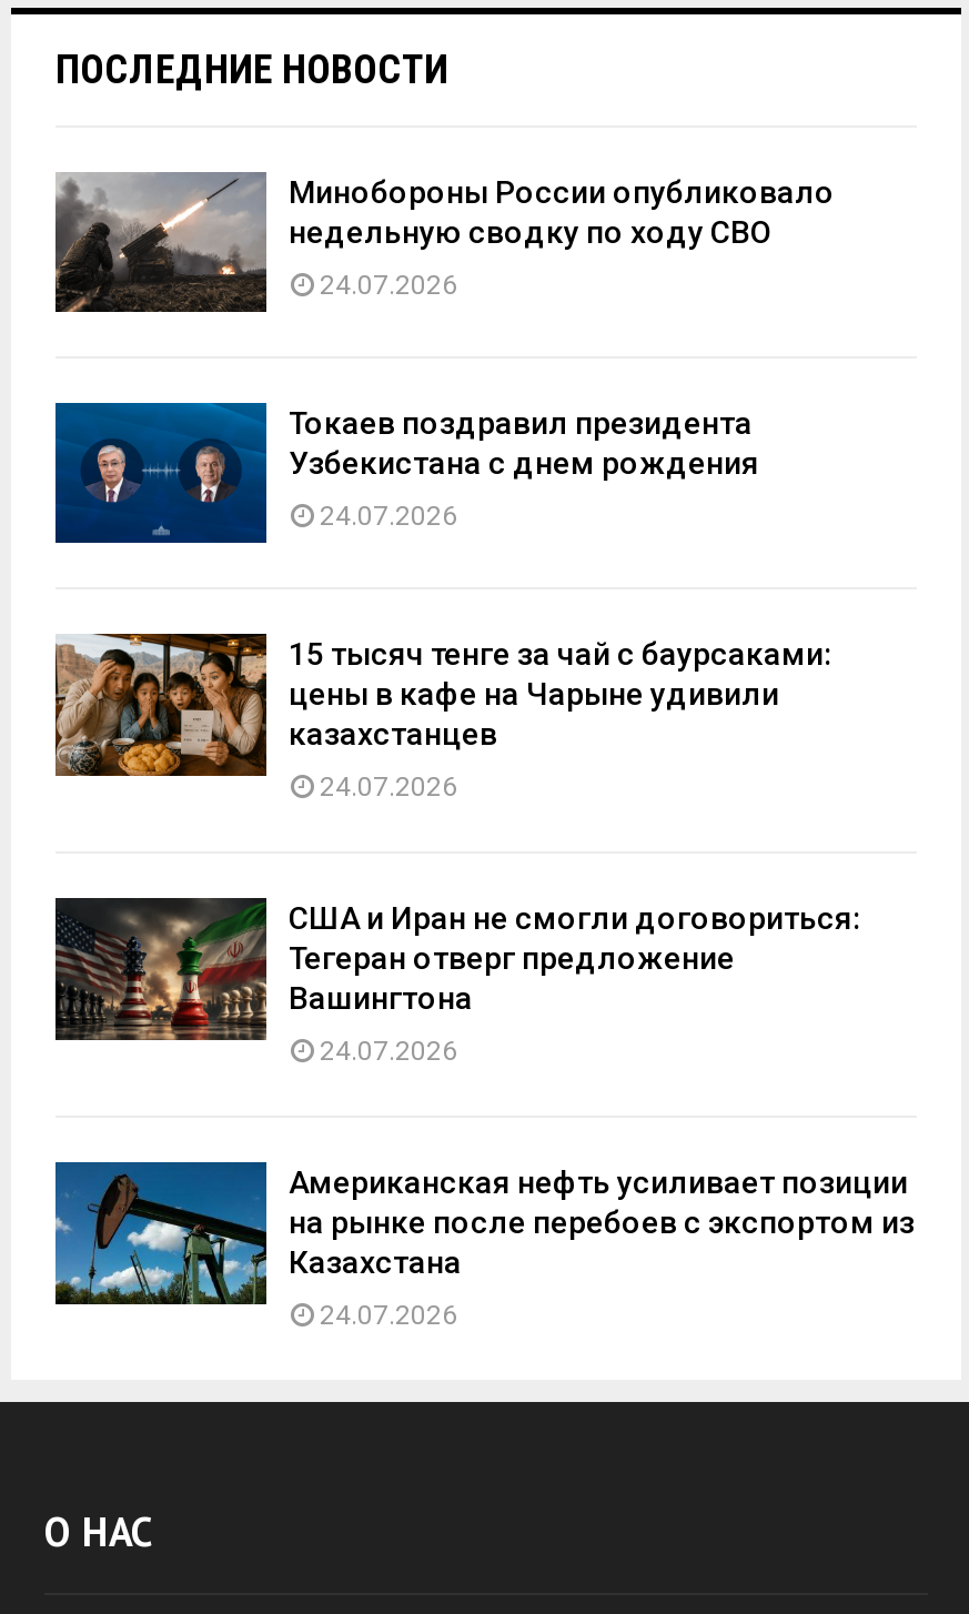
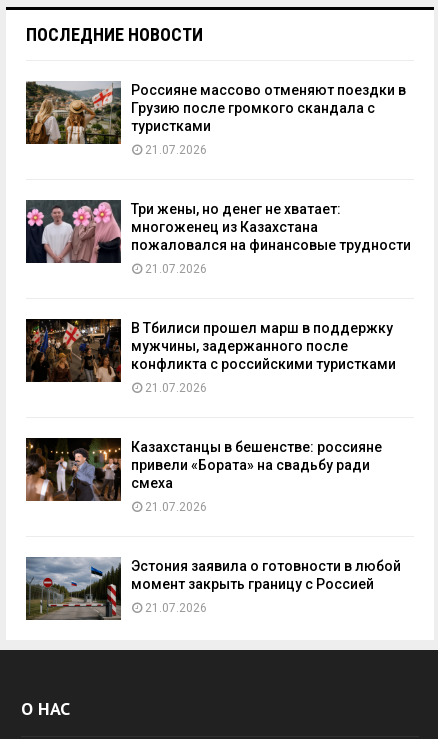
[55,173,835,314] [image] | Минобороны России опубликовало | недельную сводку по ходу СВО -> [26,81,406,145] [image] | Россияне массово отменяют поездки в | Грузию после громкого скандала с | туристками
[320,269,457,300] 24.07.2026 -> [145,143,207,157] 21.07.2026
[55,401,759,545] [image] | Токаев поздравил президента | Узбекистана с днем рождения -> [26,199,411,264] [image] | Три жены, но денег не хватает: | многоженец из Казахстана | пожаловался на финансовые трудности
[320,501,457,532] 24.07.2026 -> [145,262,207,276] 21.07.2026
[53,632,832,807] [image] | 15 тысяч тенге за чай с баурсаками: | цены в кафе на Чарыне удивили | казахстанцев -> [25,304,396,383] [image] | В Тбилиси прошел марш в поддержку | мужчины, задержанного после | конфликта с российскими туристками
[320,772,457,803] 24.07.2026 -> [145,381,207,395] 21.07.2026
[53,896,861,1071] [image] | США и Иран не смогли договориться: | Тегеран отверг предложение | Вашингтона -> [25,423,382,502] [image] | Казахстанцы в бешенстве: россияне | привели «Бората» на свадьбу ради | смеха
[320,1036,457,1067] 24.07.2026 -> [145,500,207,514] 21.07.2026
[53,1160,915,1335] [image] | Американская нефть усиливает позиции | на рынке после перебоев с экспортом из | Казахстана -> [25,542,401,621] [image] | Эстония заявила о готовности в любой | момент закрыть границу с Россией
[320,1301,457,1332] 24.07.2026 -> [145,601,207,615] 21.07.2026

